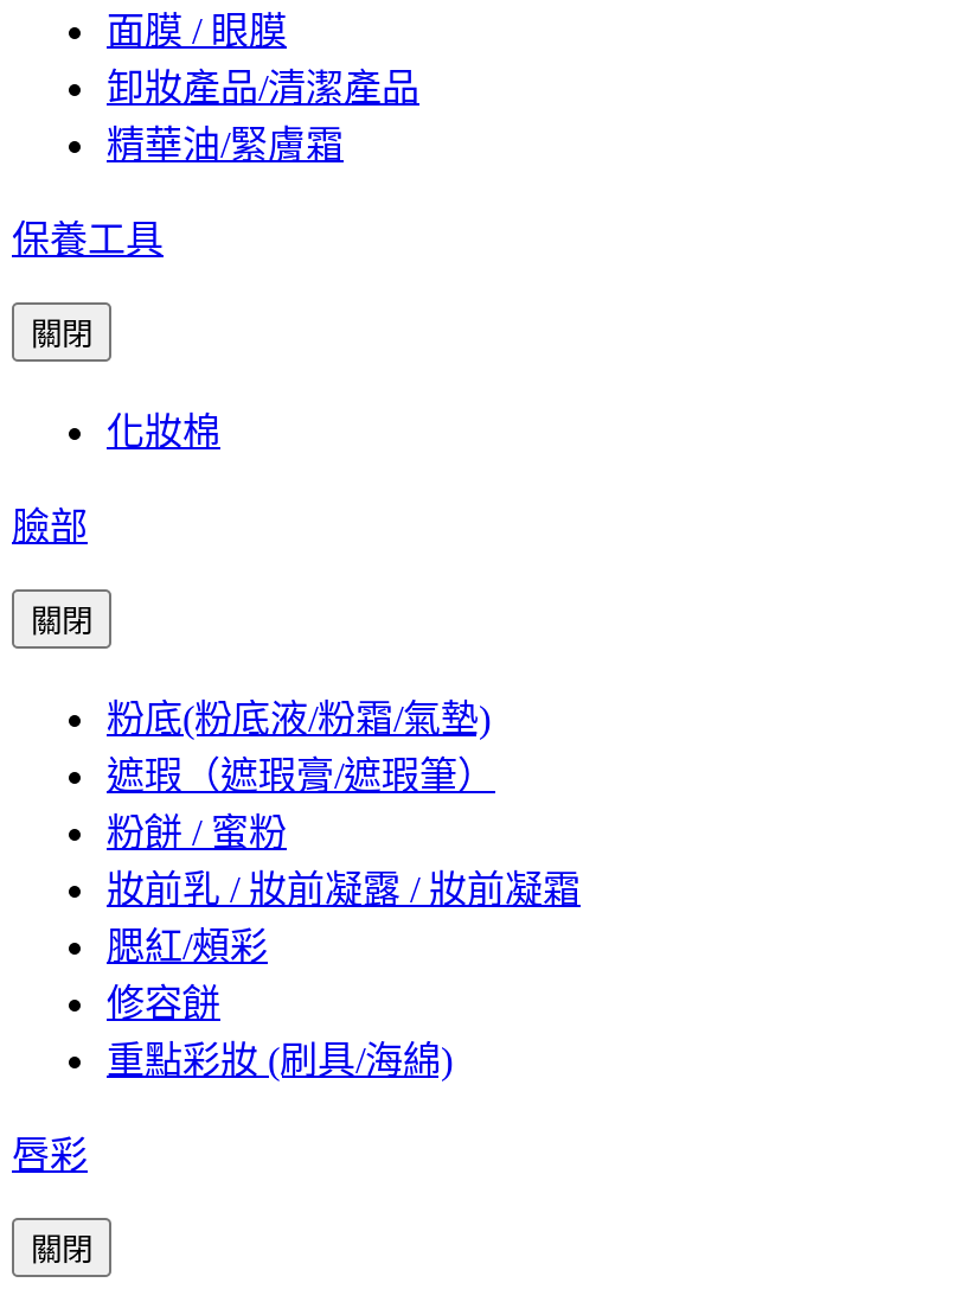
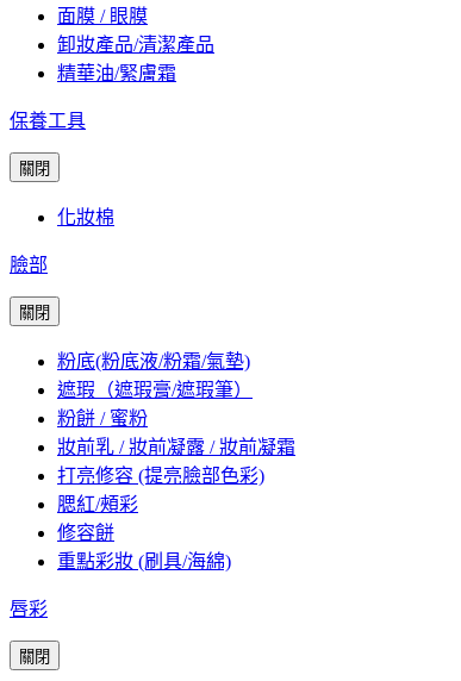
none -> [57,465,264,486] 打亮修容 (提亮臉部色彩)

